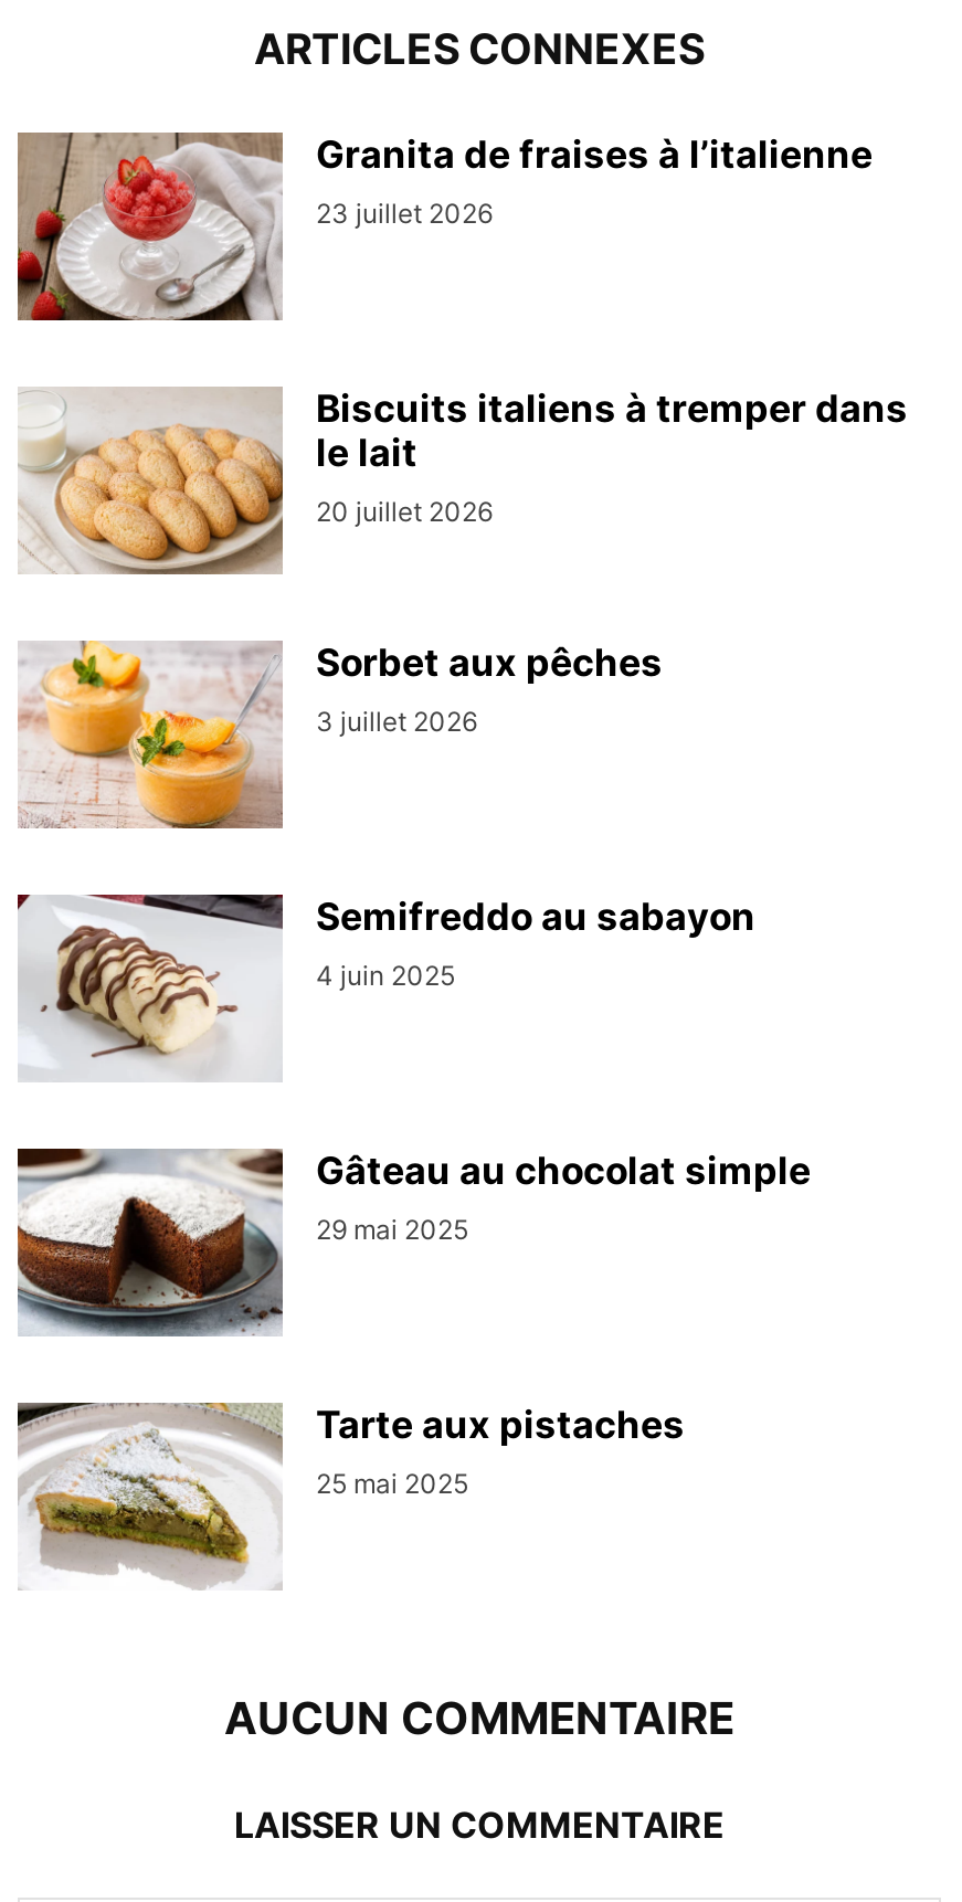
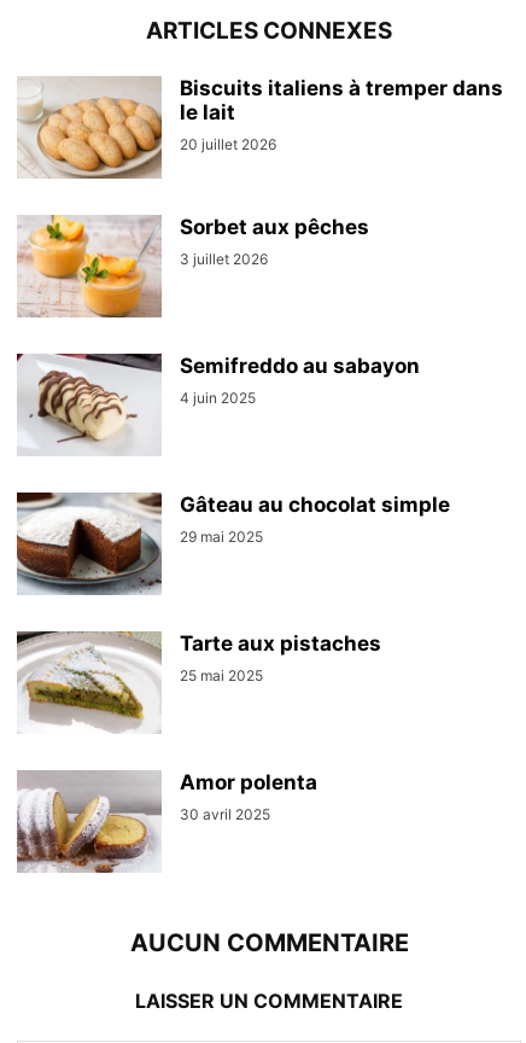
[15,132,873,323] [image] | Granita de fraises à l’italienne | 23 juillet 2026 -> none
moved [15,386,908,1499] -> [16,76,503,684]: [image] | Biscuits italiens à tremper dans | le lait | ... | Tarte aux pistaches | 25 mai 2025
none -> [16,770,317,874] [image] | Amor polenta | 30 avril 2025

